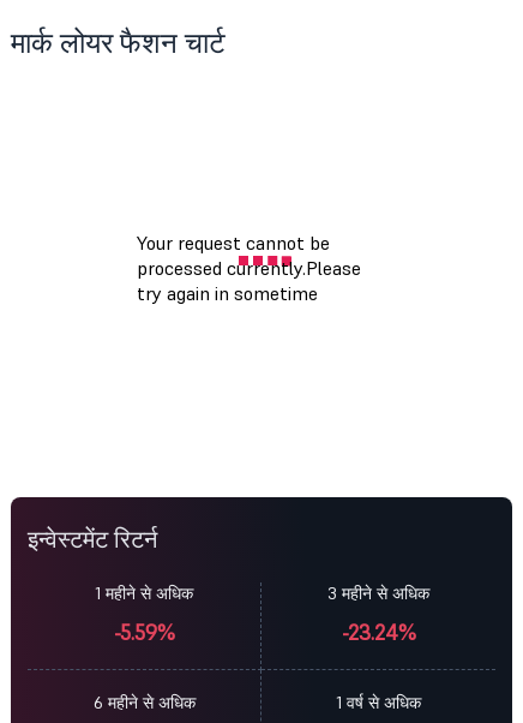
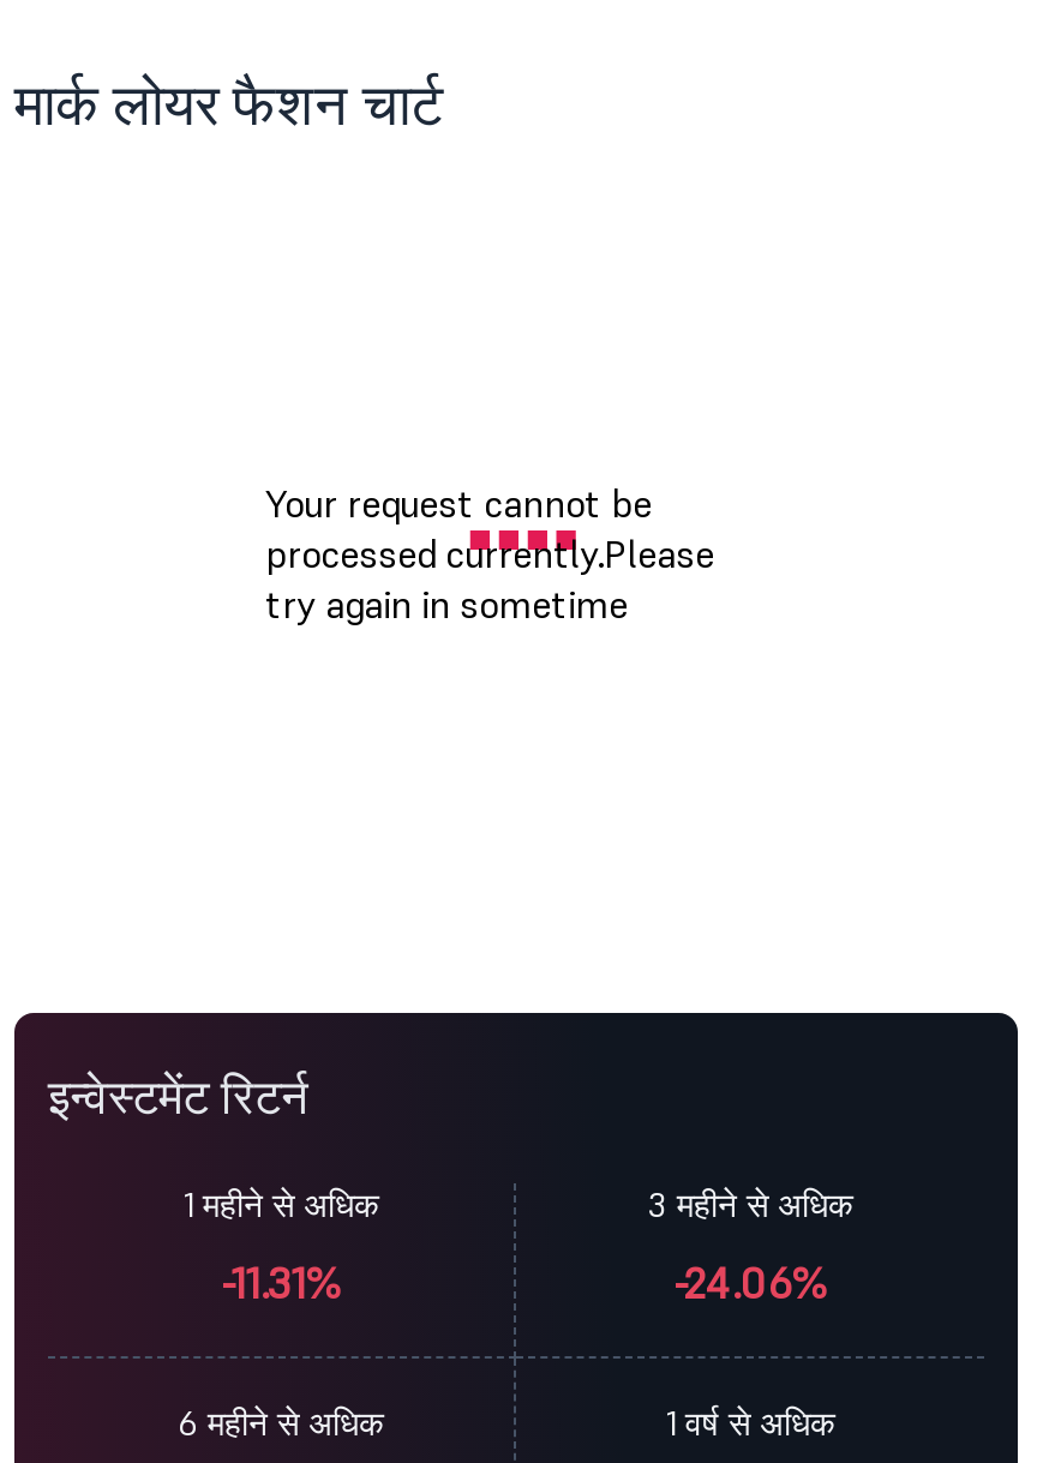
[113,619,175,646] -5.59% -> [220,1255,342,1311] -11.31%
[341,619,416,646] -23.24% -> [672,1255,828,1311] -24.06%

